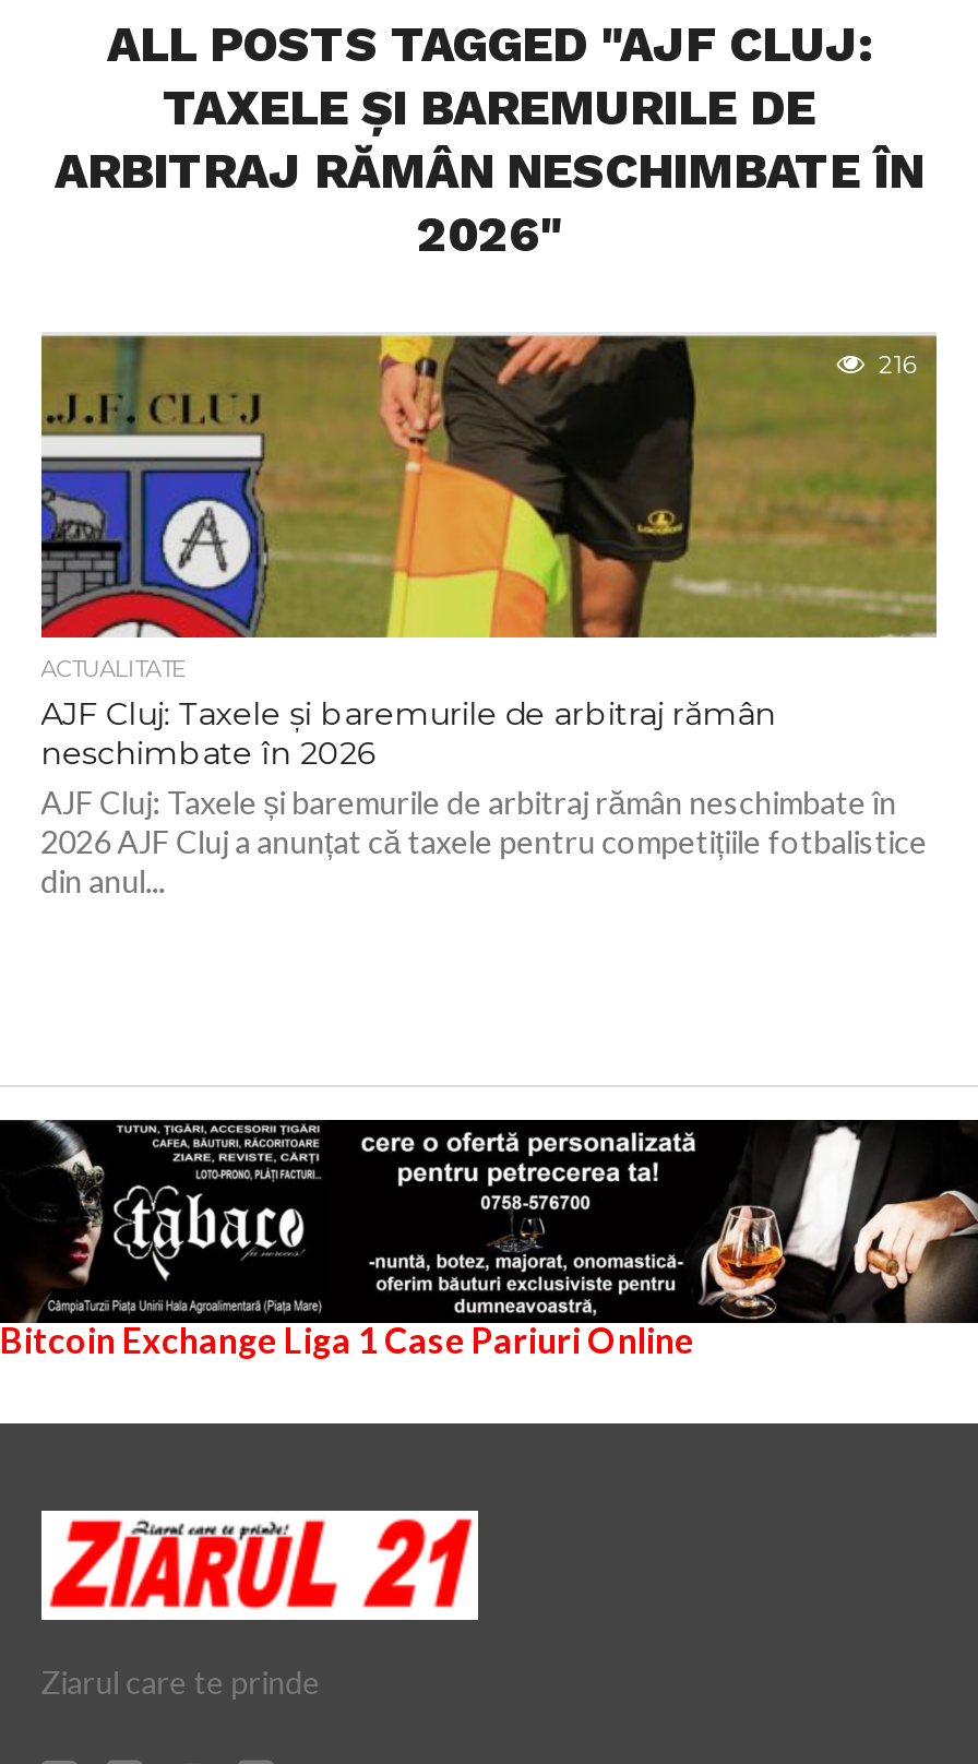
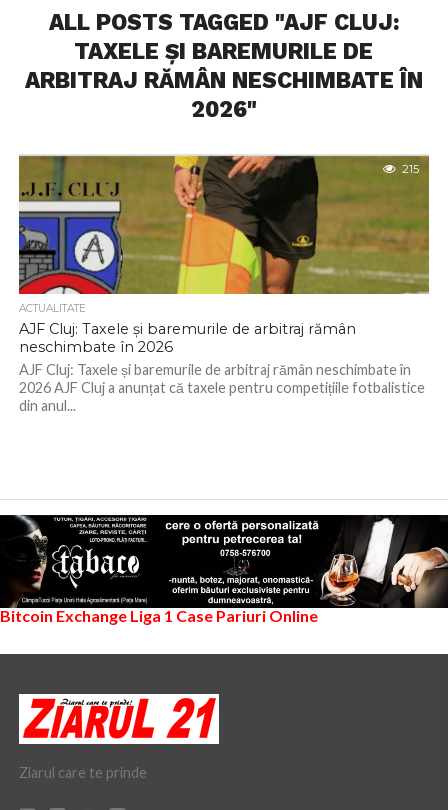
[878,349,915,380] 216 -> [402,162,419,176] 215

